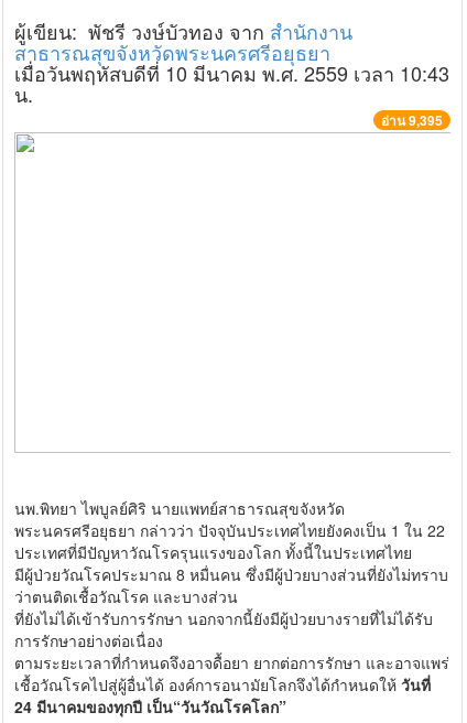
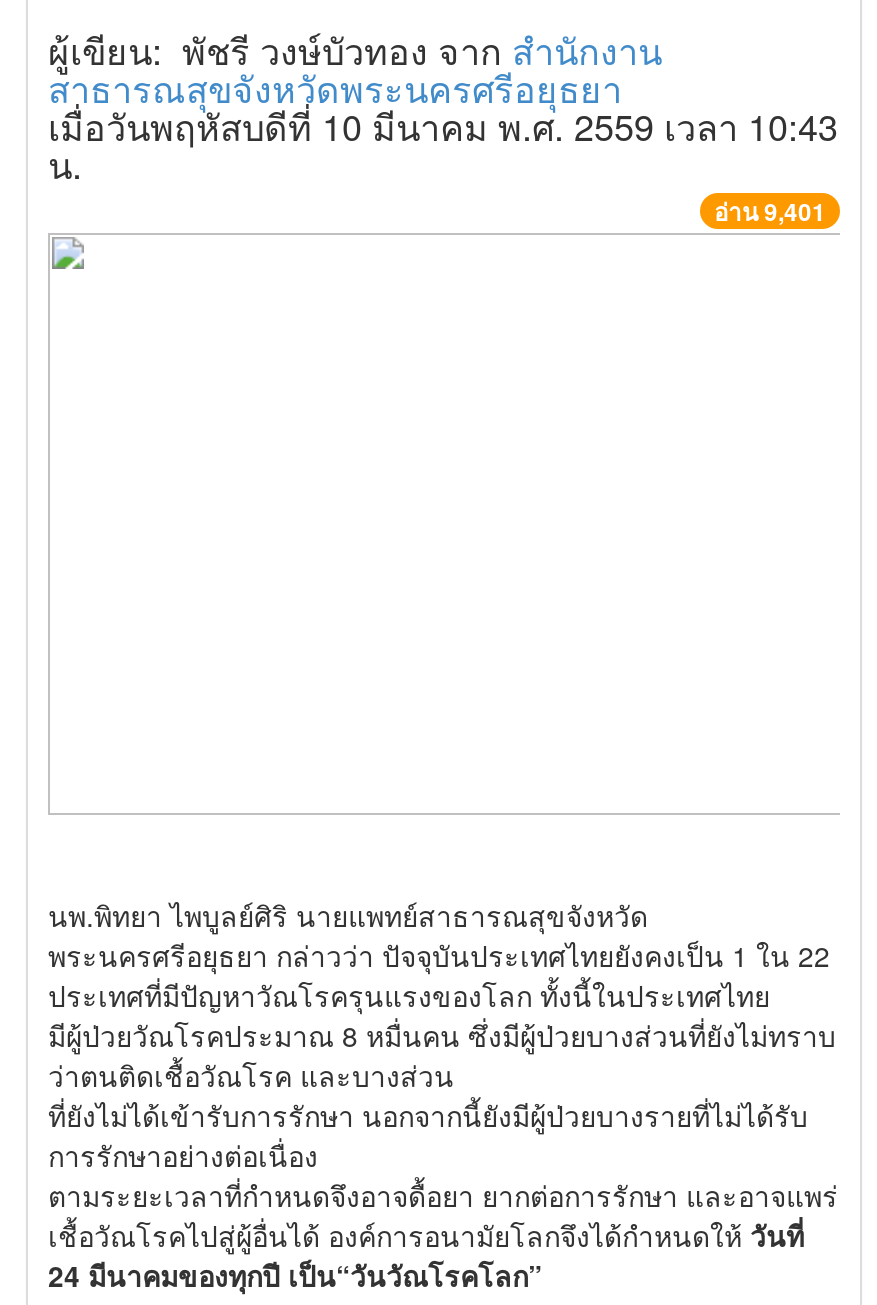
[381,110,443,130] อ่าน 9,395 -> [714,193,826,229] อ่าน 9,401

